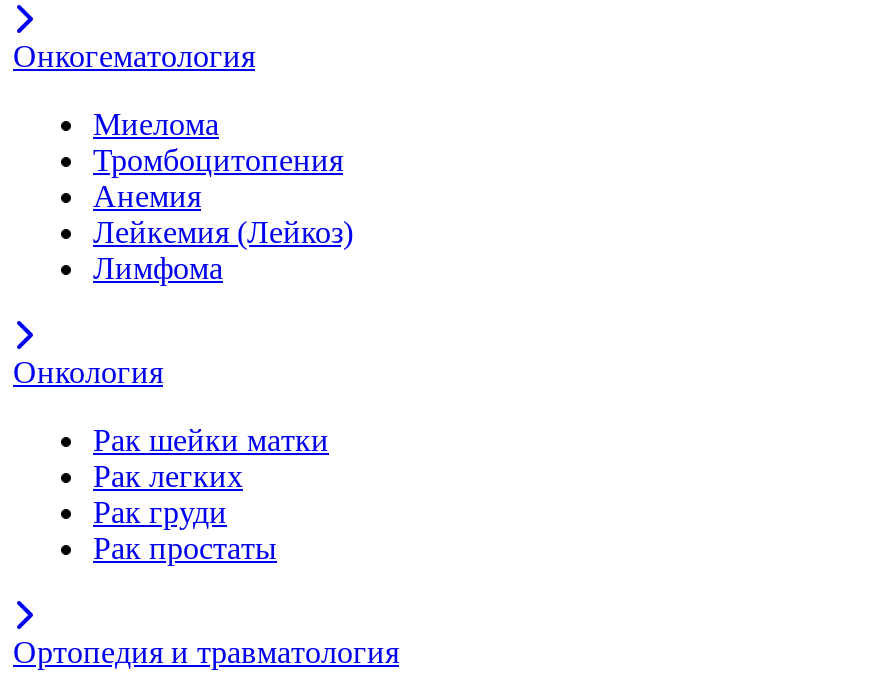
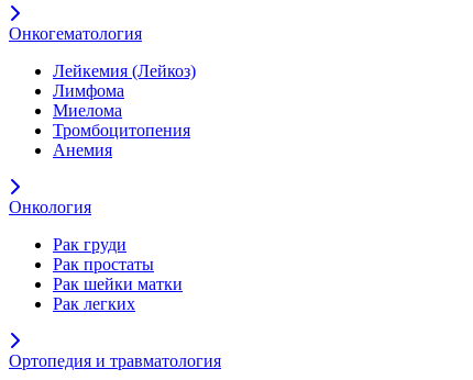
moved [93,107,343,213] -> [53,101,190,159]: Миелома | Тромбоцитопения | Анемия
moved [93,215,353,285] -> [53,61,196,100]: Лейкемия (Лейкоз) | Лимфома
moved [93,423,329,493] -> [53,274,183,313]: Рак шейки матки | Рак легких
moved [93,495,277,565] -> [53,235,154,273]: Рак груди | Рак простаты

